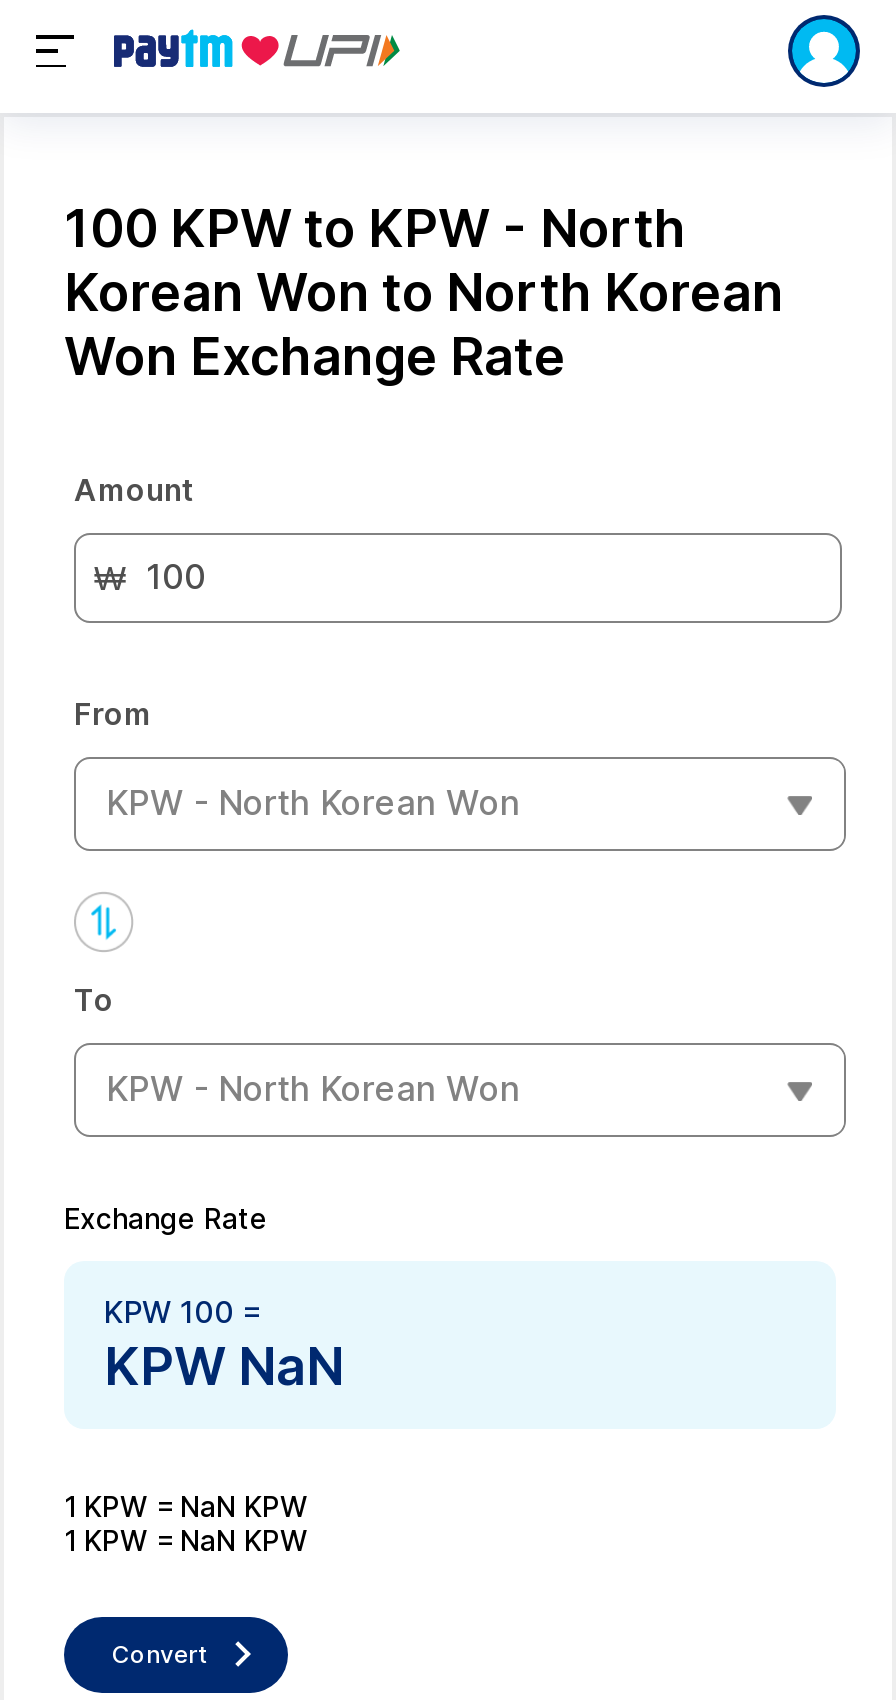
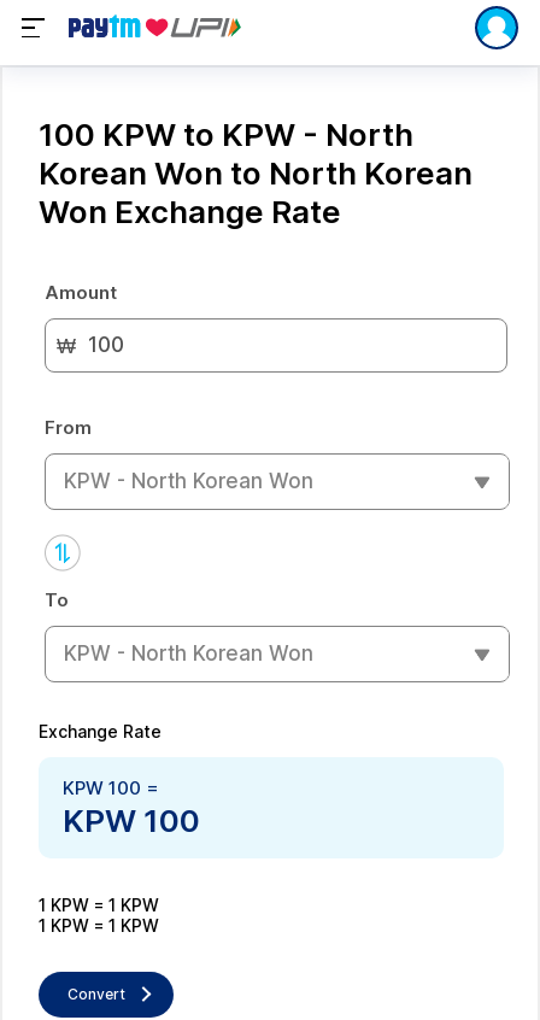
[104,1334,344,1396] KPW NaN -> [63,801,200,839] KPW 100
[64,1488,308,1522] 1 KPW = NaN KPW -> [39,894,159,915] 1 KPW = 1 KPW
[64,1522,308,1556] 1 KPW = NaN KPW -> [39,915,159,935] 1 KPW = 1 KPW

